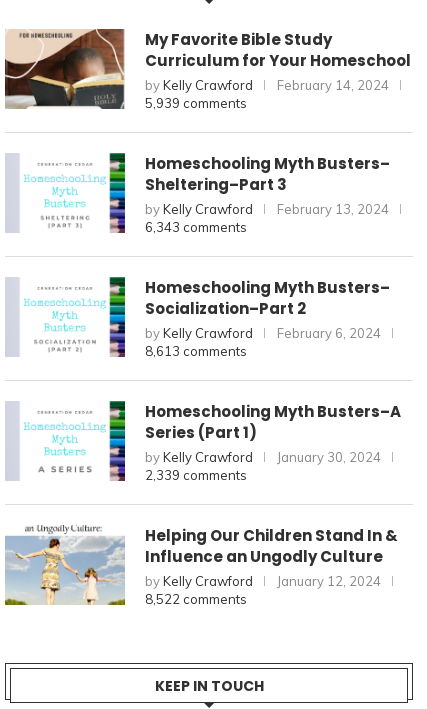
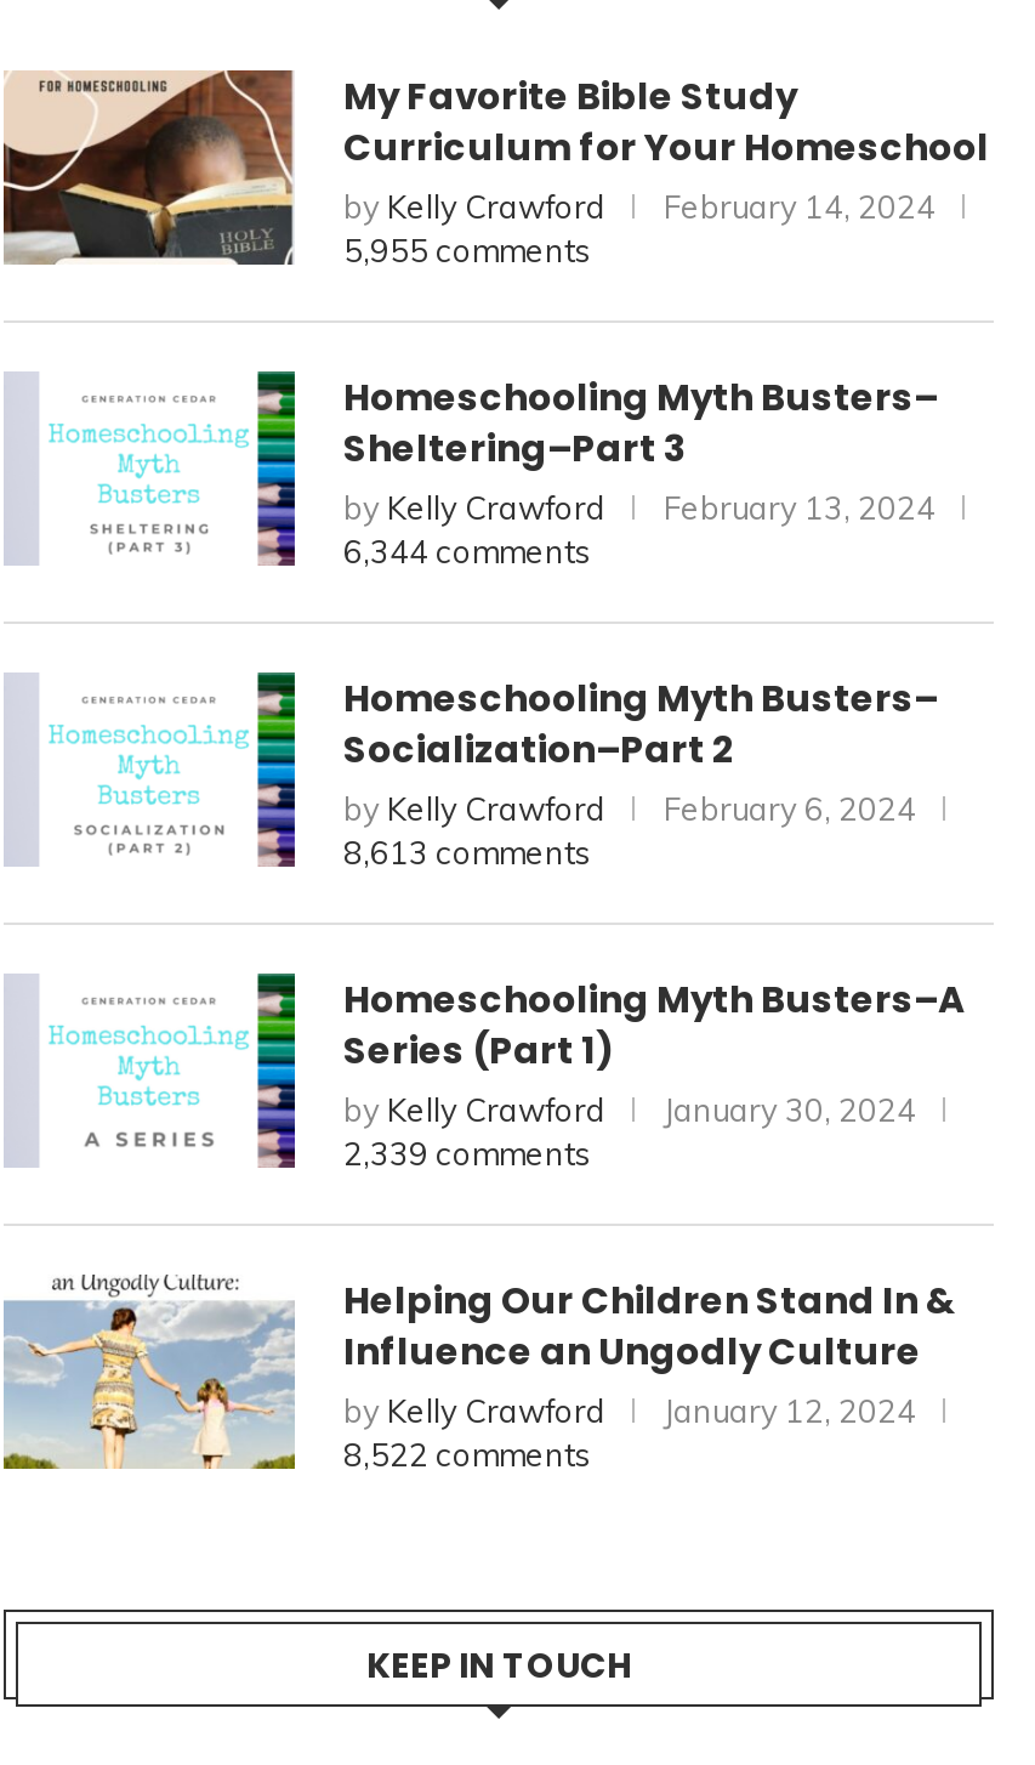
[145,95,247,111] 5,939 comments -> [343,231,591,269] 5,955 comments
[145,219,247,235] 6,343 comments -> [343,532,591,571] 6,344 comments

